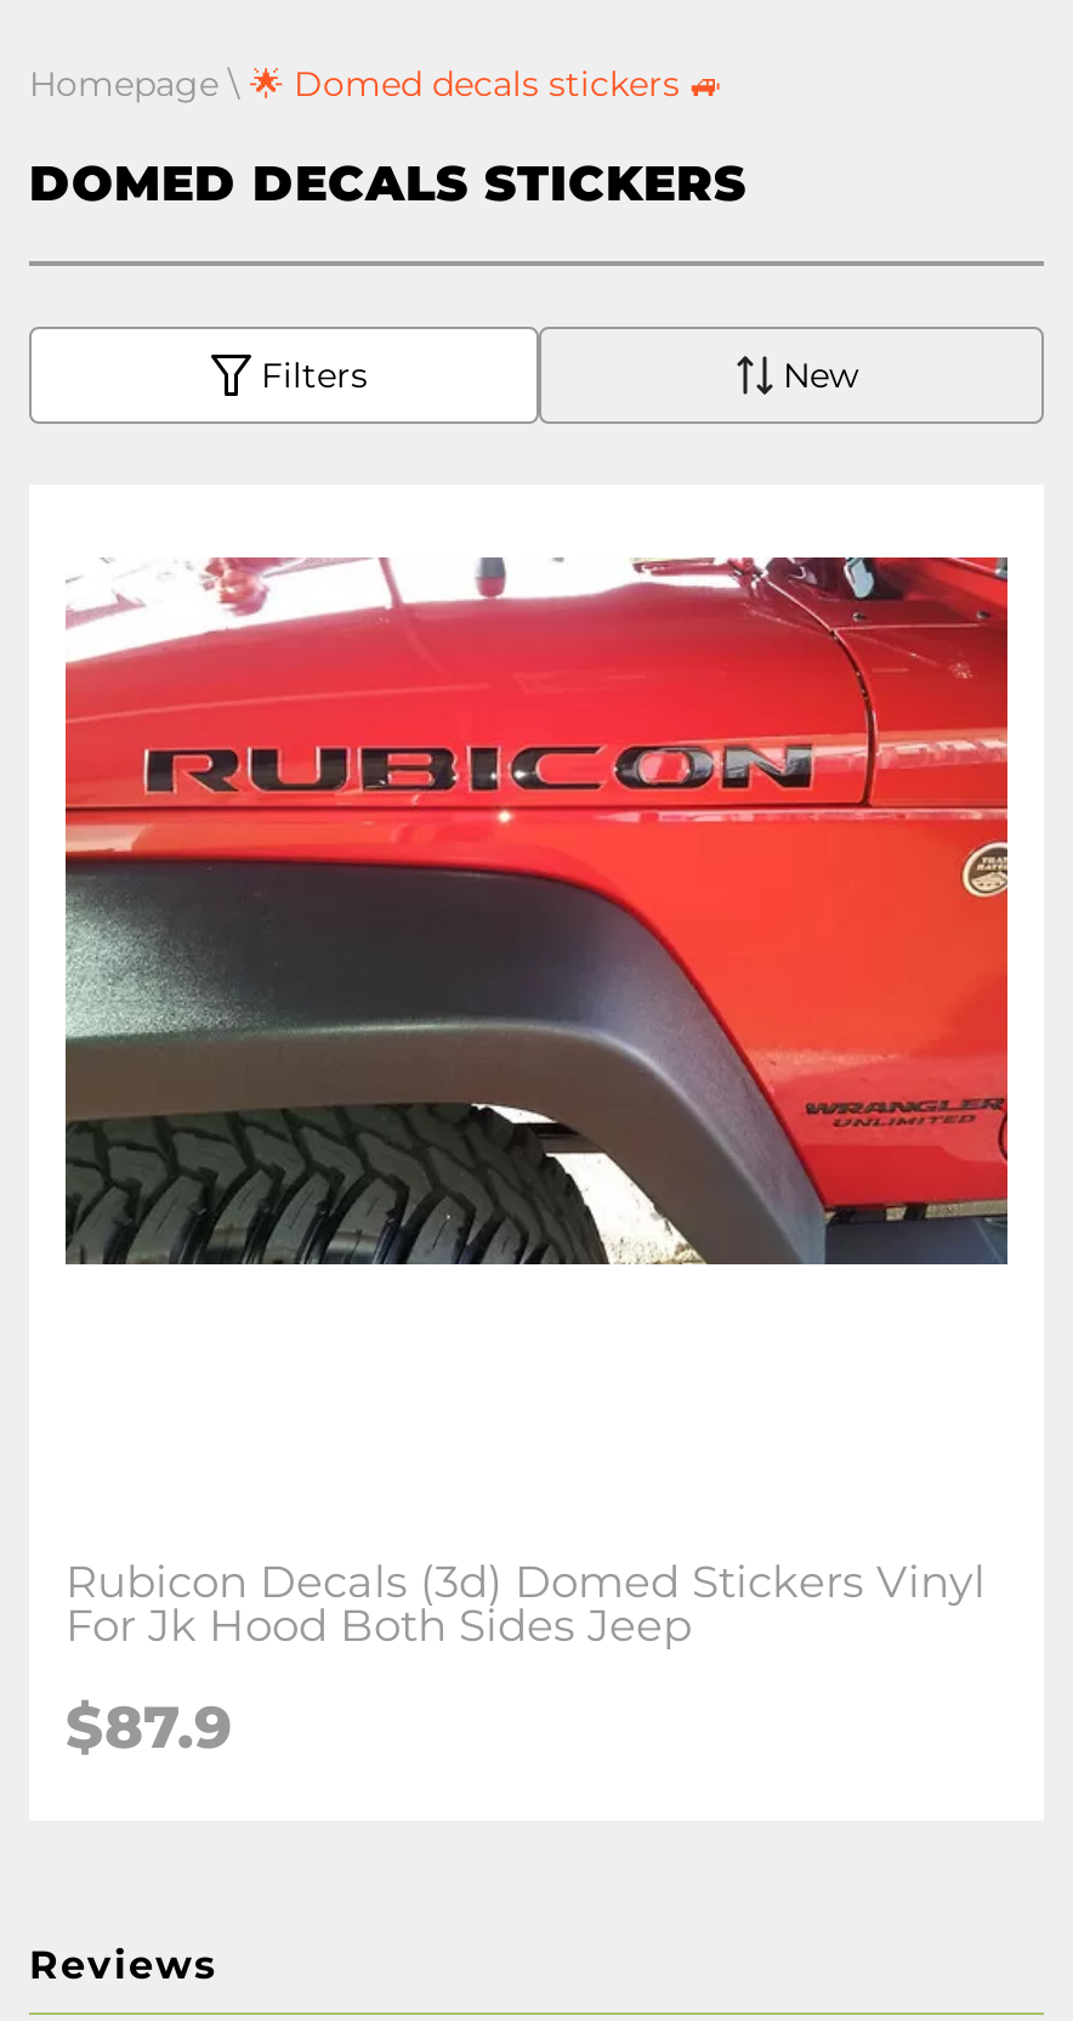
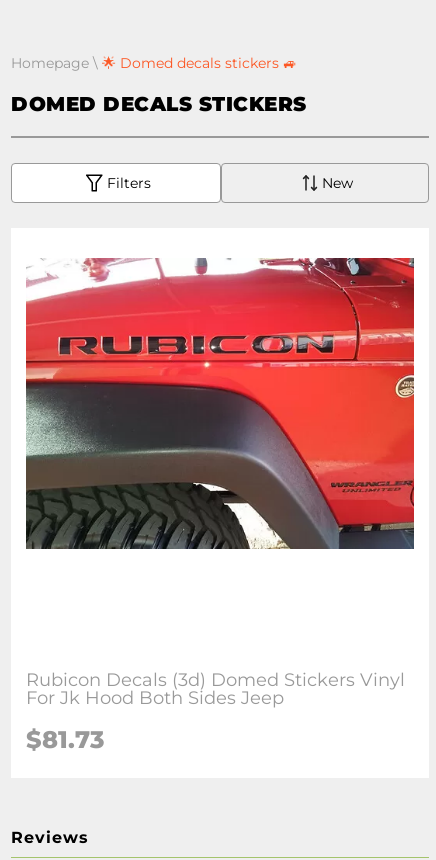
[66,1692,233,1762] $87.9 -> [26,725,104,754] $81.73

